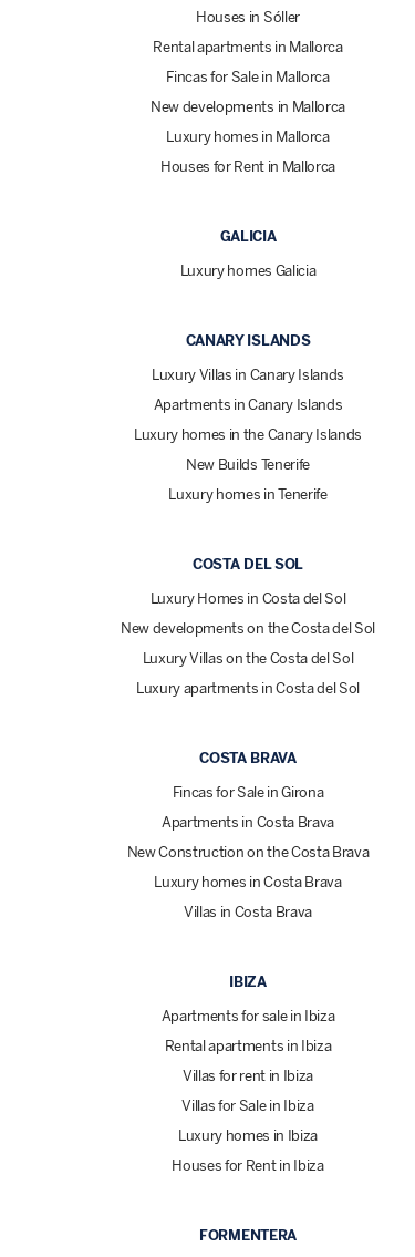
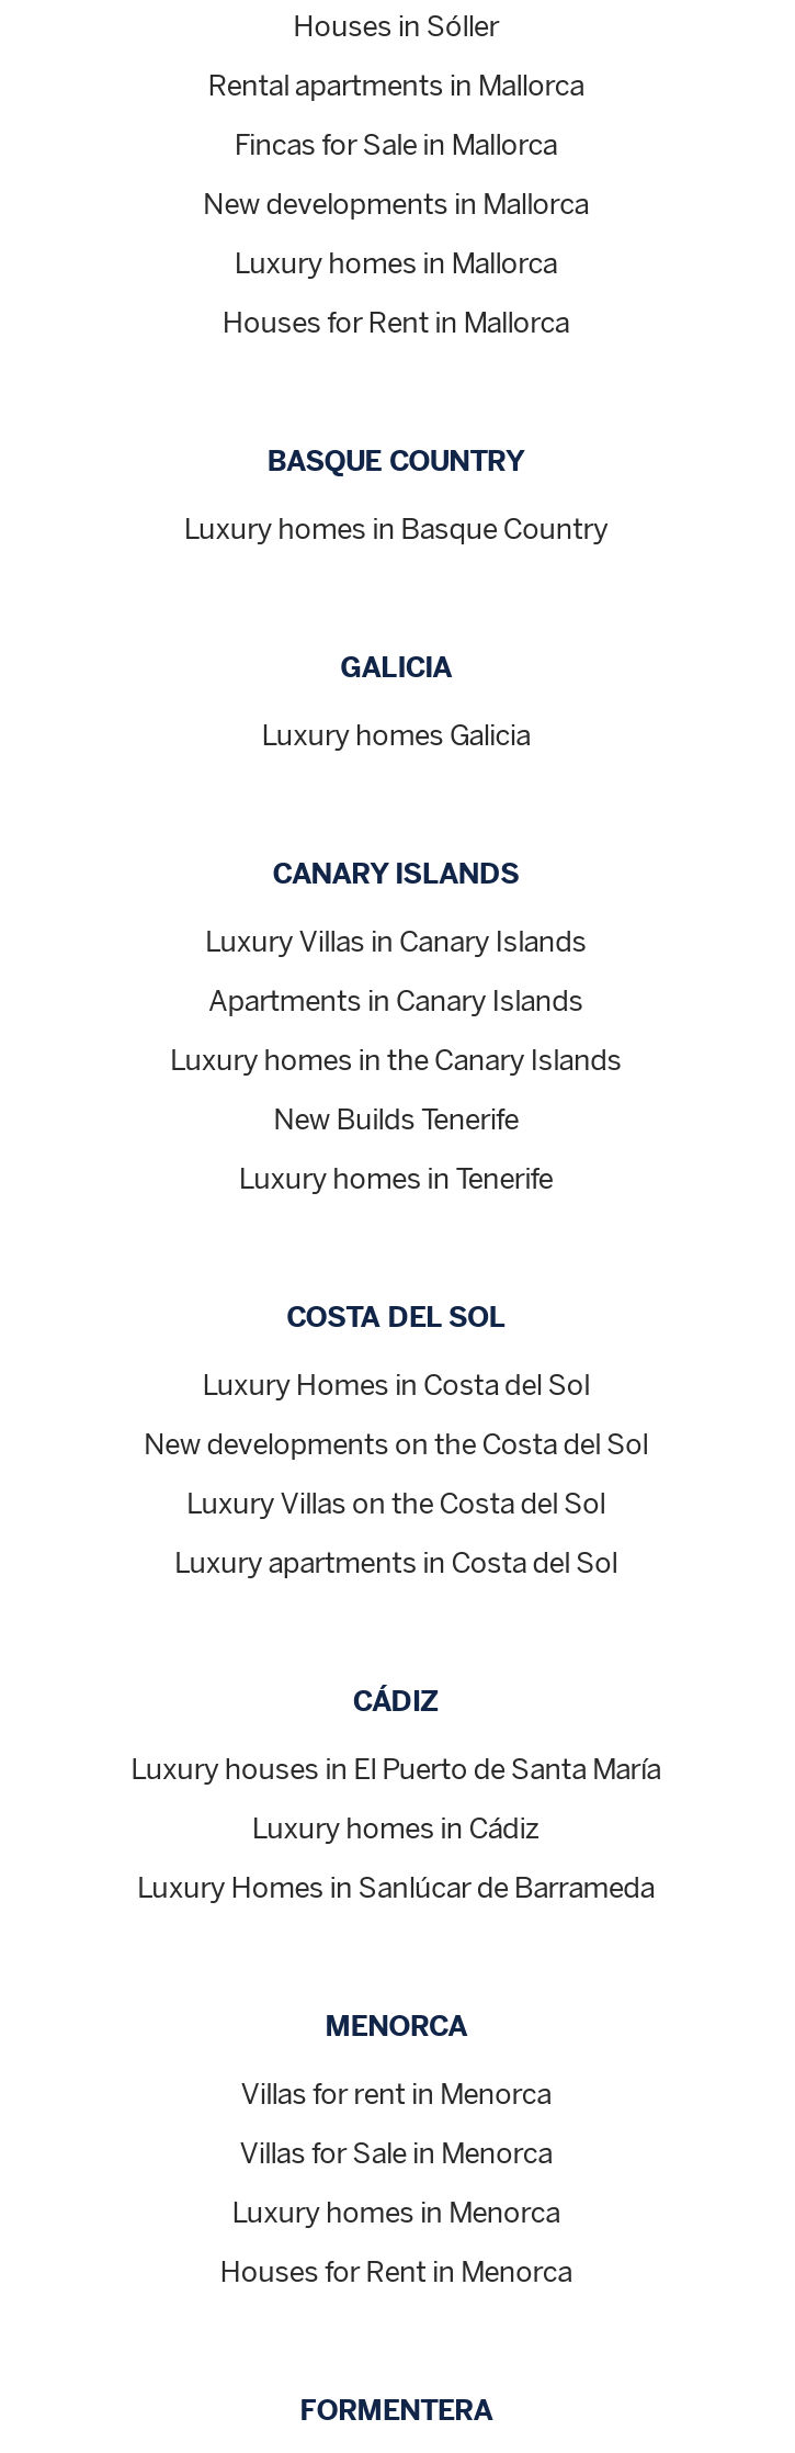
none -> [184,444,608,545] BASQUE COUNTRY | Luxury homes in Basque Country
moved [121,228,375,696] -> [144,650,648,1578]: GALICIA | Luxury homes Galicia | CANARY ISLANDS | ... | Luxury Villas on the Costa del Sol | Luxury apartments in Costa del Sol
[127,749,369,920] COSTA BRAVA | Fincas for Sale in Girona | Apartments in Costa Brava | New Construction on the Costa Brava | Luxury homes in Costa Brava | Villas in Costa Brava -> [131,1684,661,1903] CÁDIZ | Luxury houses in El Puerto de Santa María | Luxury homes in Cádiz | Luxury Homes in Sanlúcar de Barrameda
[161,973,335,1173] IBIZA | Apartments for sale in Ibiza | Rental apartments in Ibiza | Villas for rent in Ibiza | Villas for Sale in Ibiza | Luxury homes in Ibiza | Houses for Rent in Ibiza -> [220,2009,572,2287] MENORCA | Villas for rent in Menorca | Villas for Sale in Menorca | Luxury homes in Menorca | Houses for Rent in Menorca

